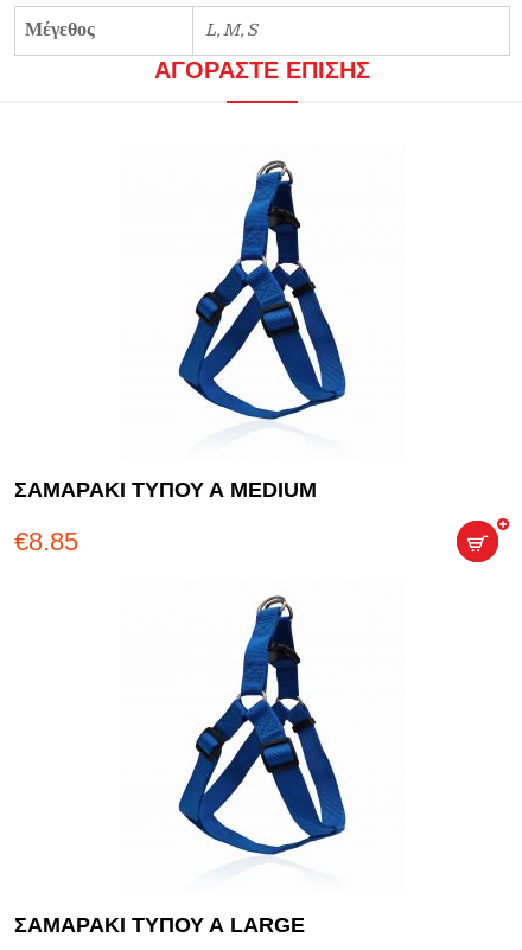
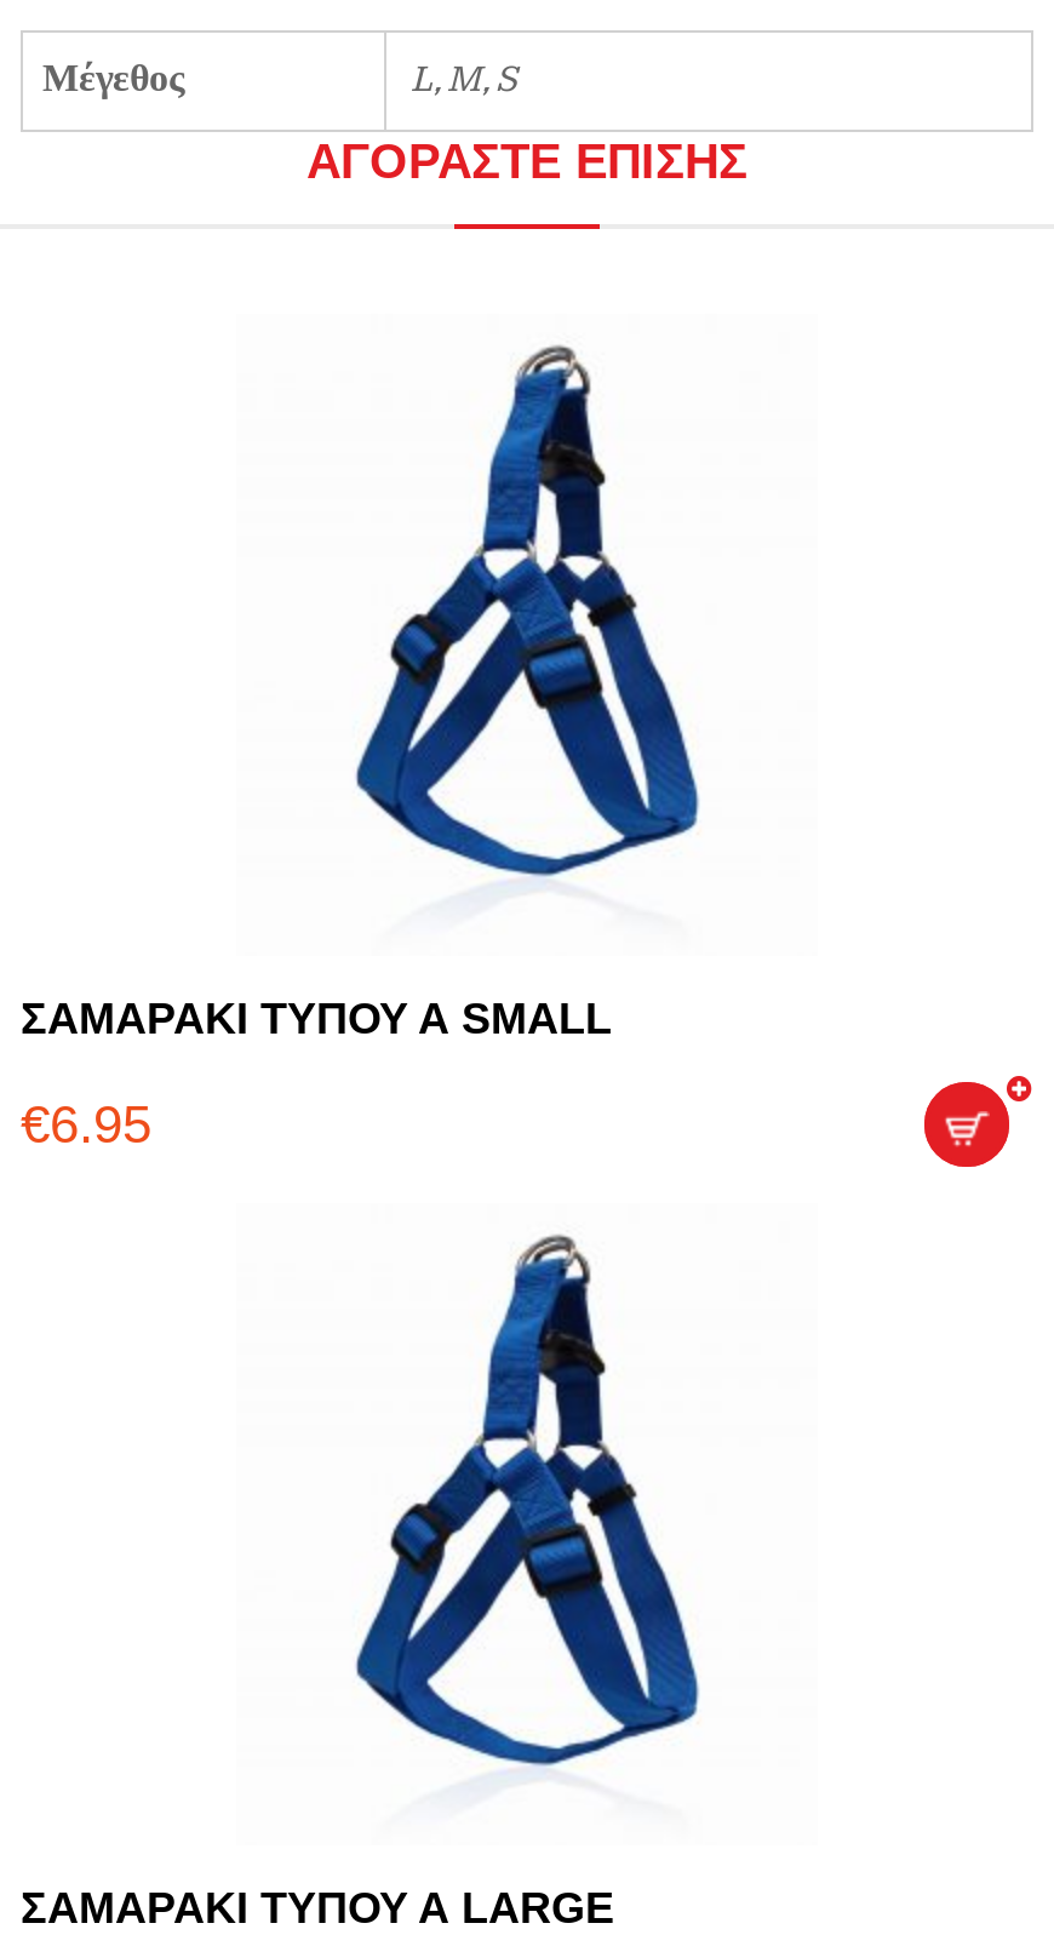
[14,479,317,502] ΣΑΜΑΡΑΚΙ ΤΥΠΟΥ Α MEDIUM -> [21,996,612,1044] ΣΑΜΑΡΑΚΙ ΤΥΠΟΥ Α SMALL
[14,527,78,557] €8.85 -> [21,1095,151,1156] €6.95

